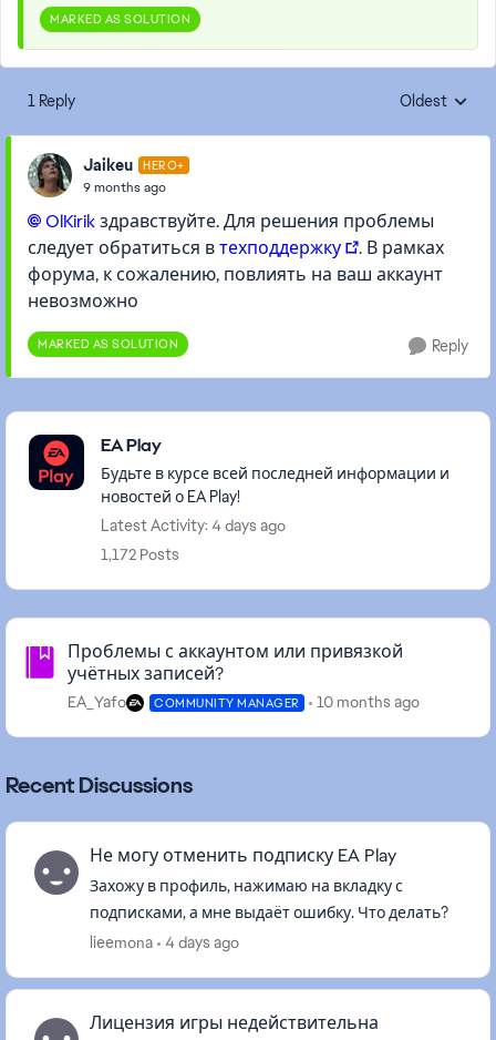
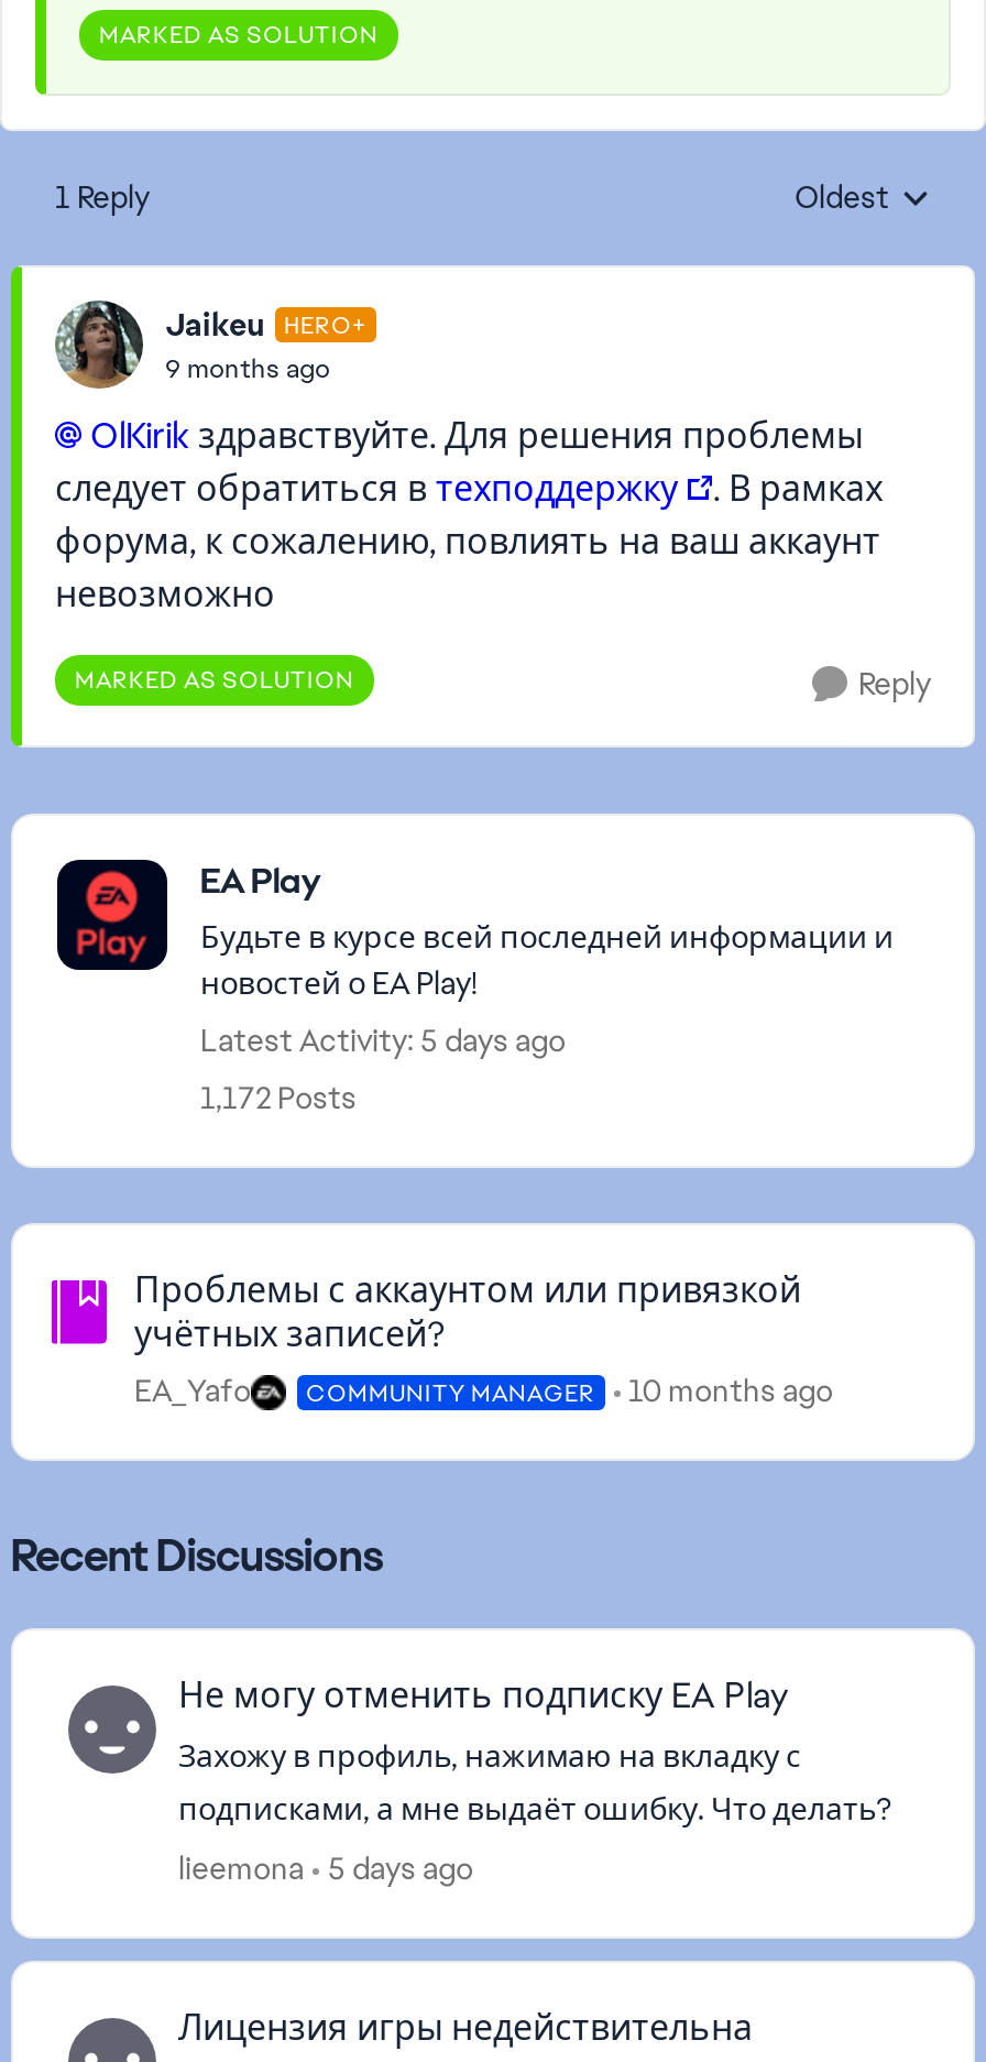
[101,516,286,536] Latest Activity: 4 days ago -> [200,1021,566,1060] Latest Activity: 5 days ago
[90,932,239,952] lieemona 4 days ago -> [178,1848,473,1888] lieemona 5 days ago

